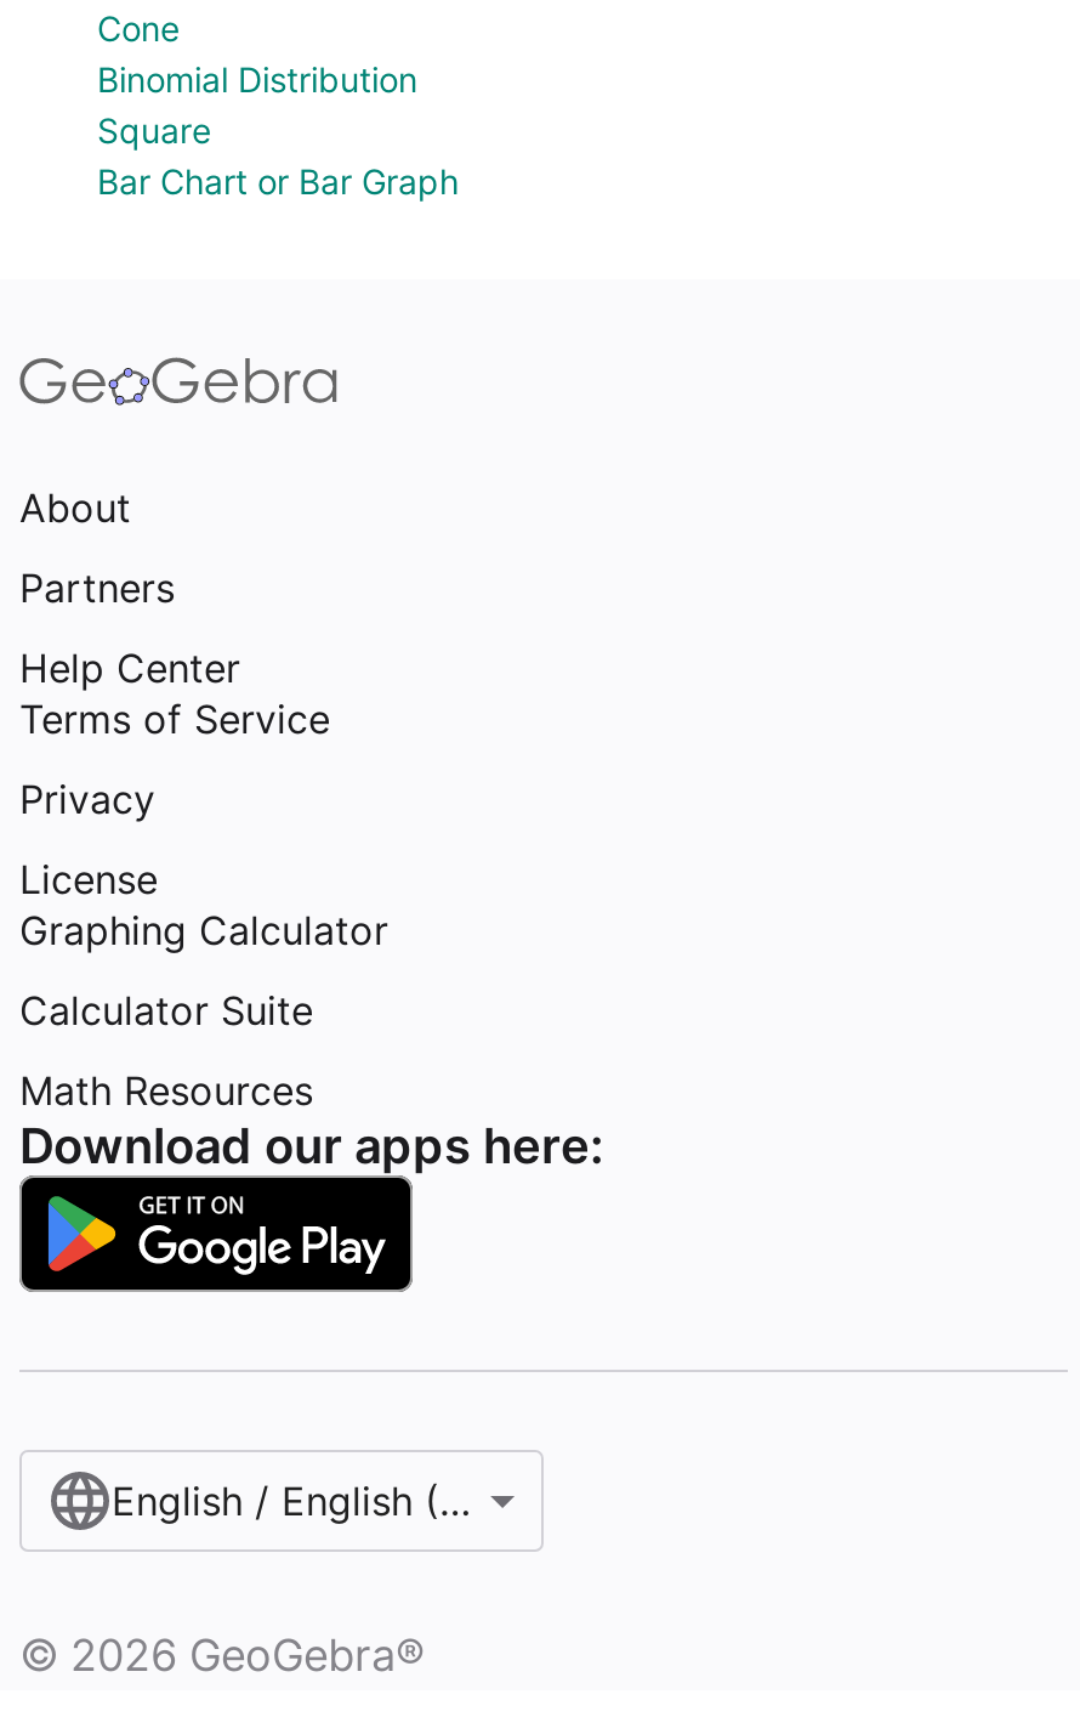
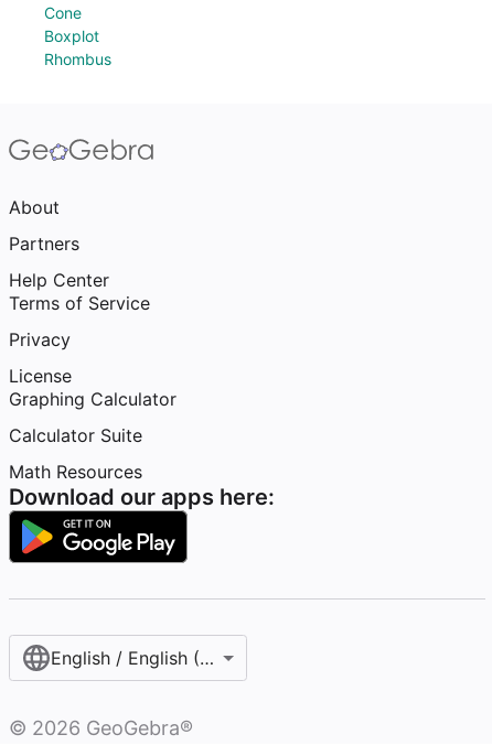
[97,58,459,202] Binomial Distribution | Square | Bar Chart or Bar Graph -> [44,26,111,68] Boxplot | Rhombus

